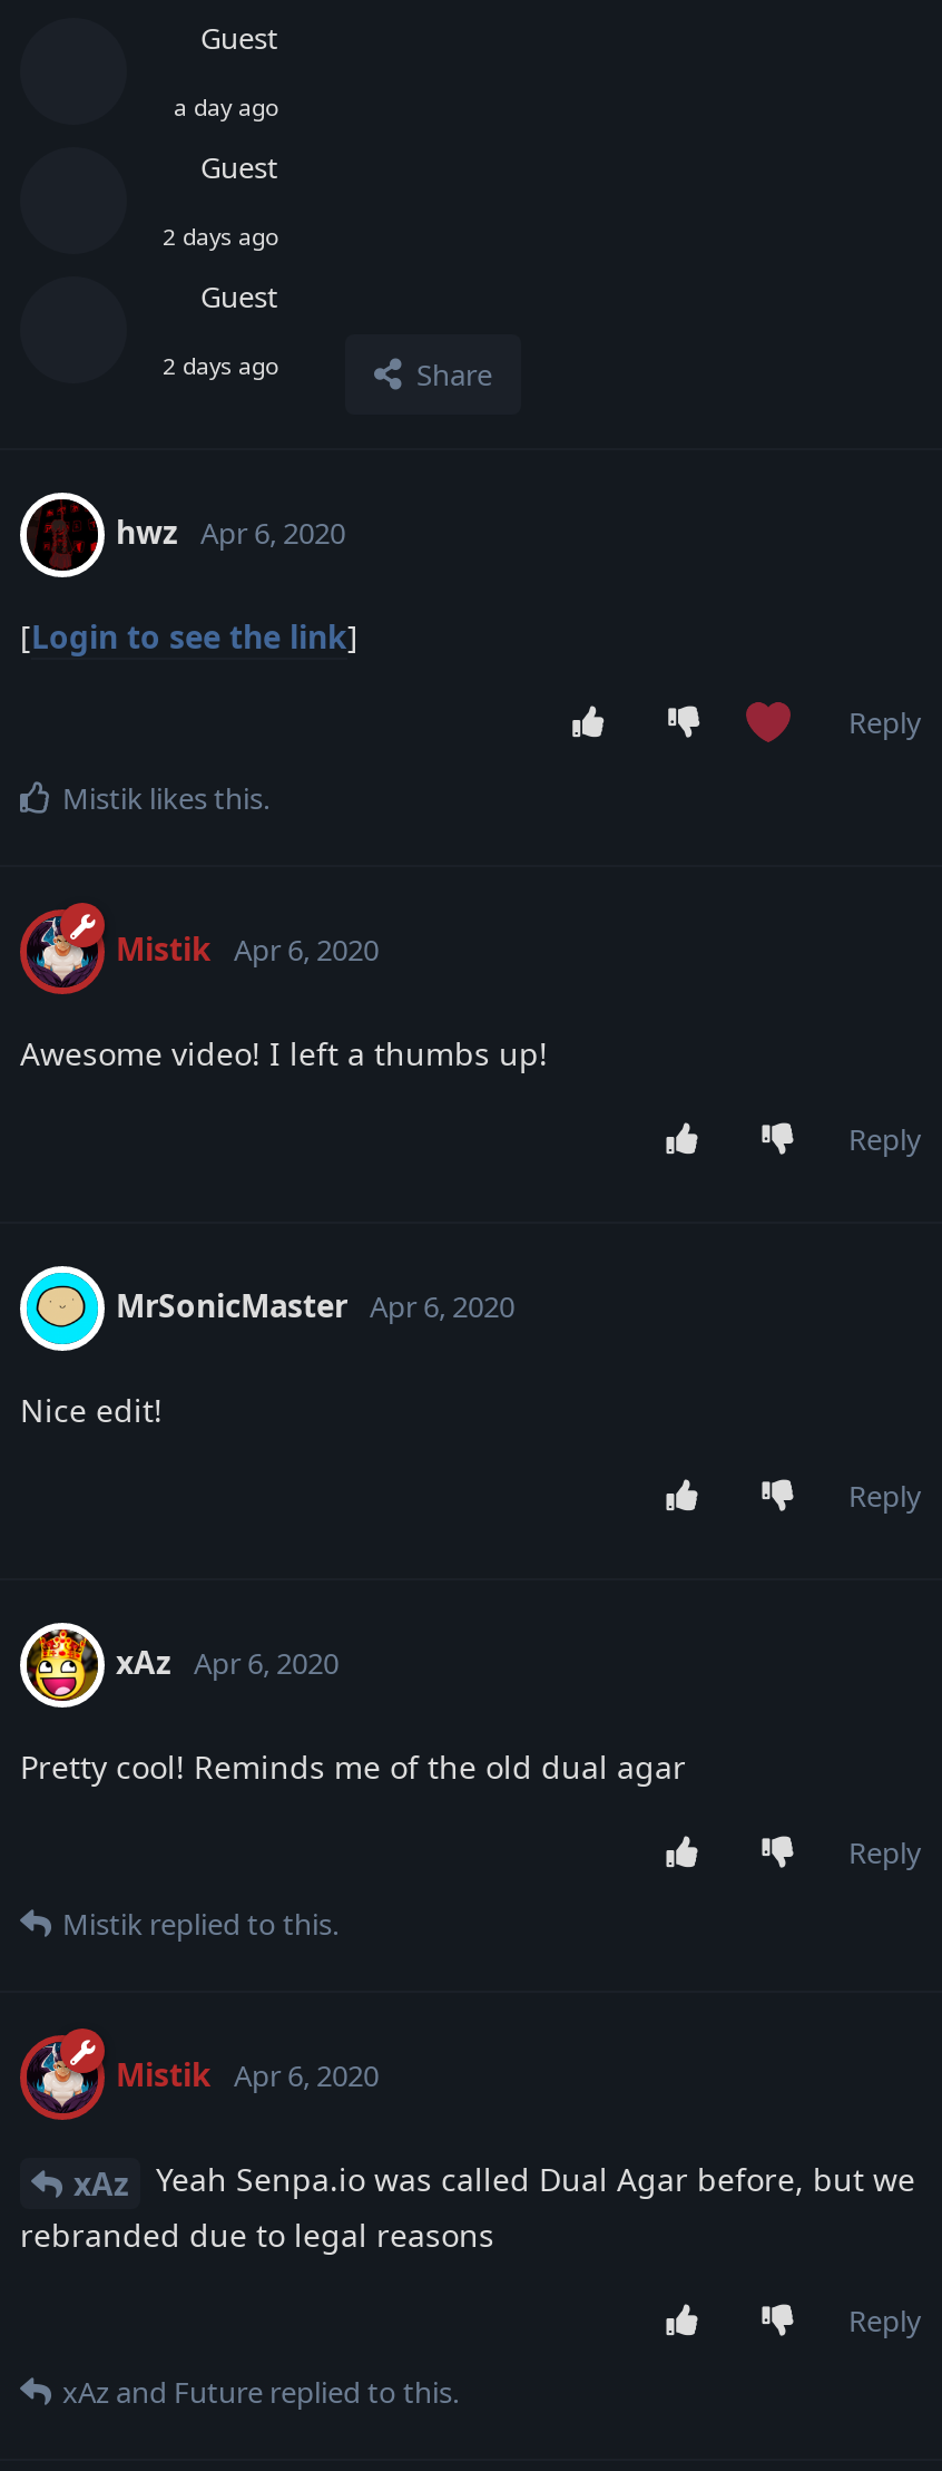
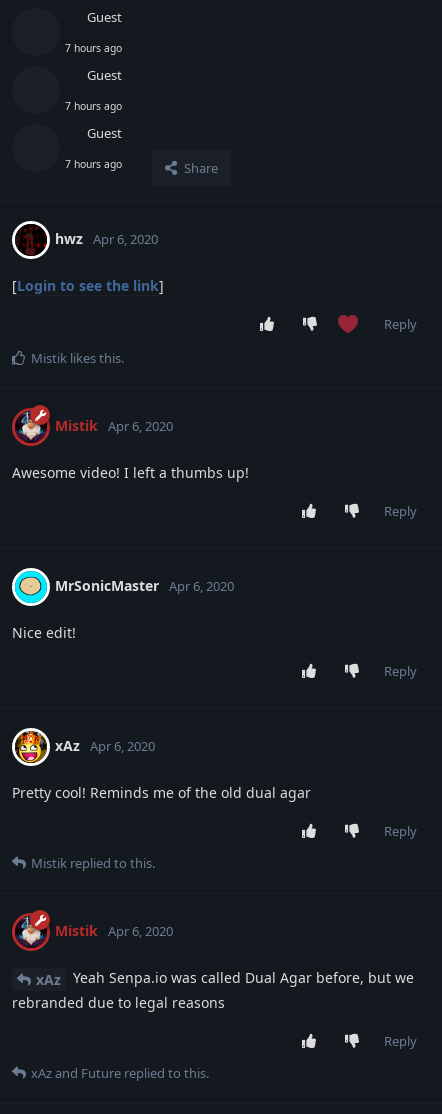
[174,91,278,122] a day ago -> [65,41,122,55] 7 hours ago
[163,220,278,251] 2 days ago -> [65,99,122,113] 7 hours ago
[163,350,278,381] 2 days ago -> [65,157,122,171] 7 hours ago

